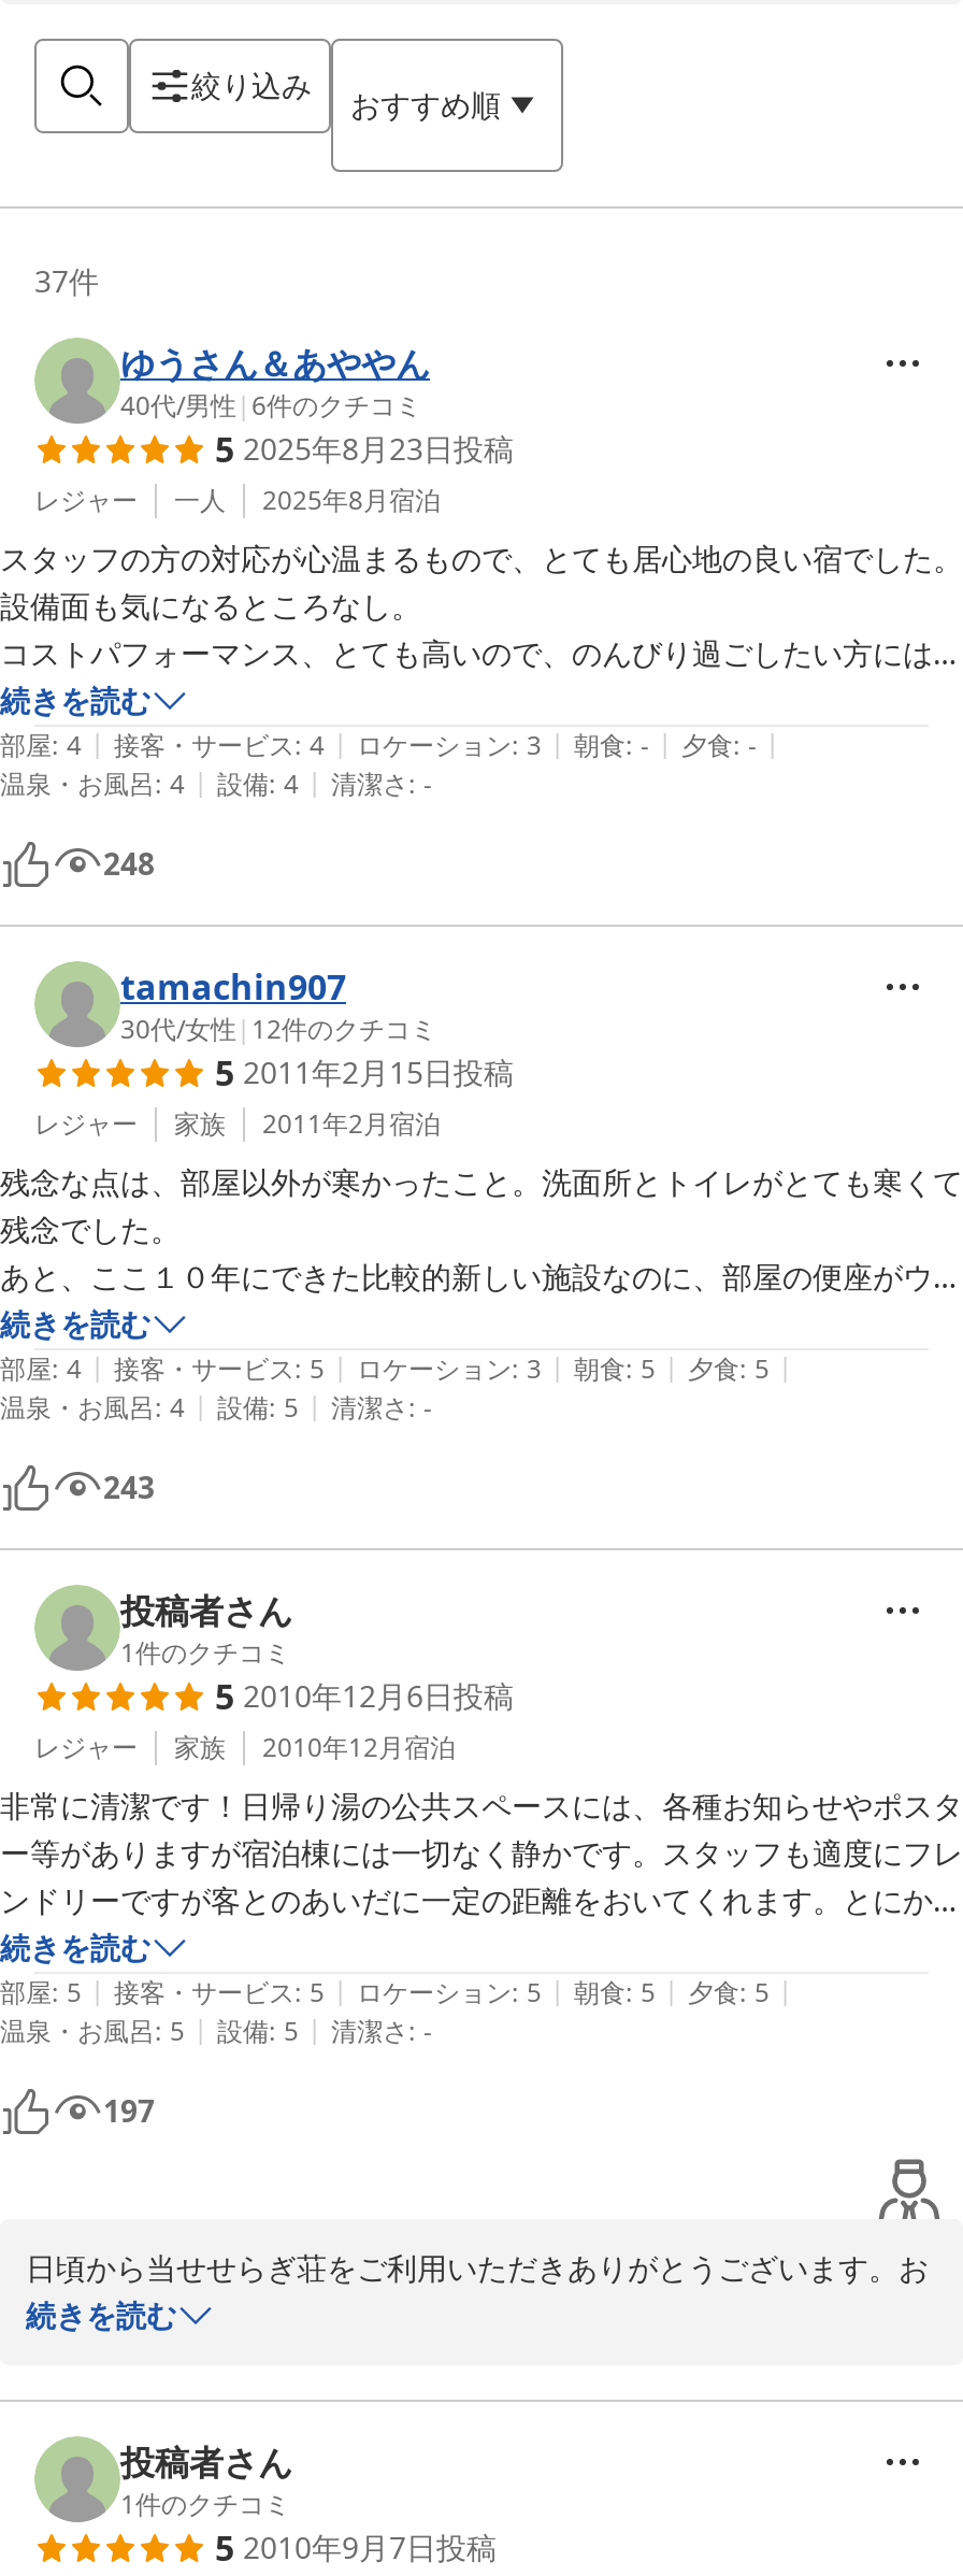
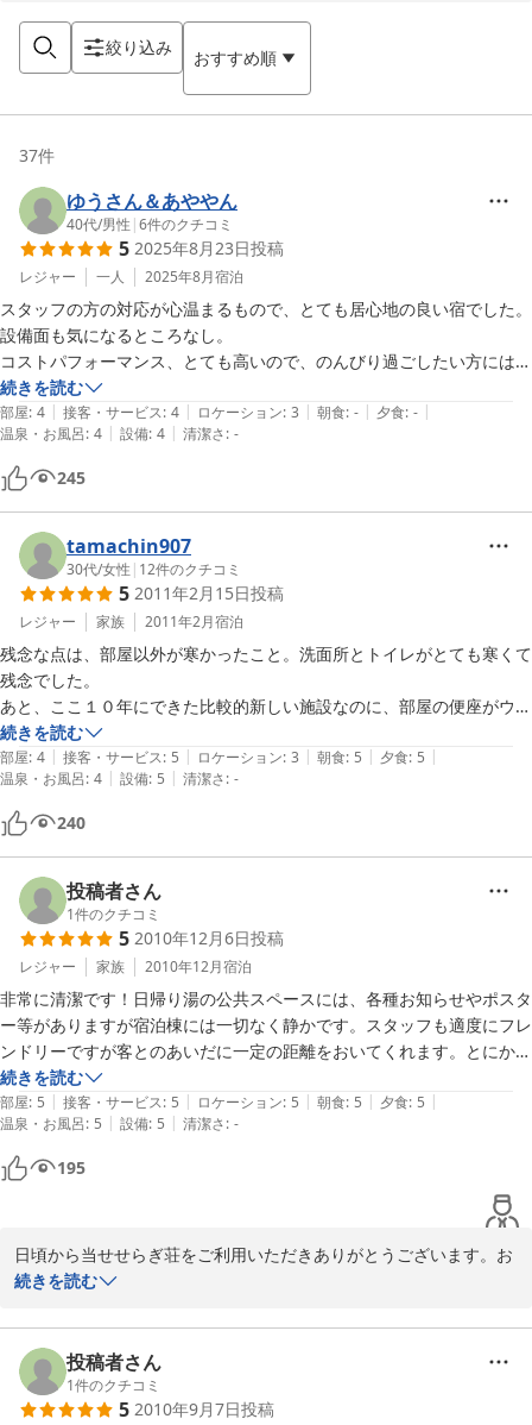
[103,843,155,884] 248 -> [57,466,85,489] 245
[103,1466,155,1507] 243 -> [57,811,85,834] 240
[103,2090,155,2131] 197 -> [57,1156,85,1179] 195

